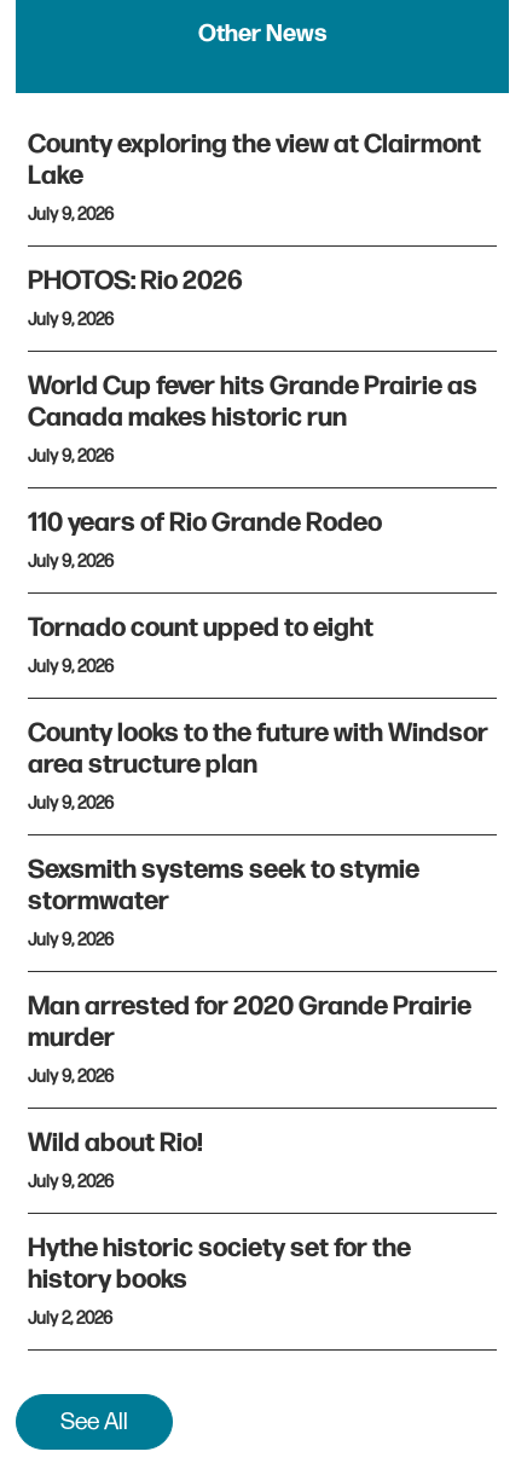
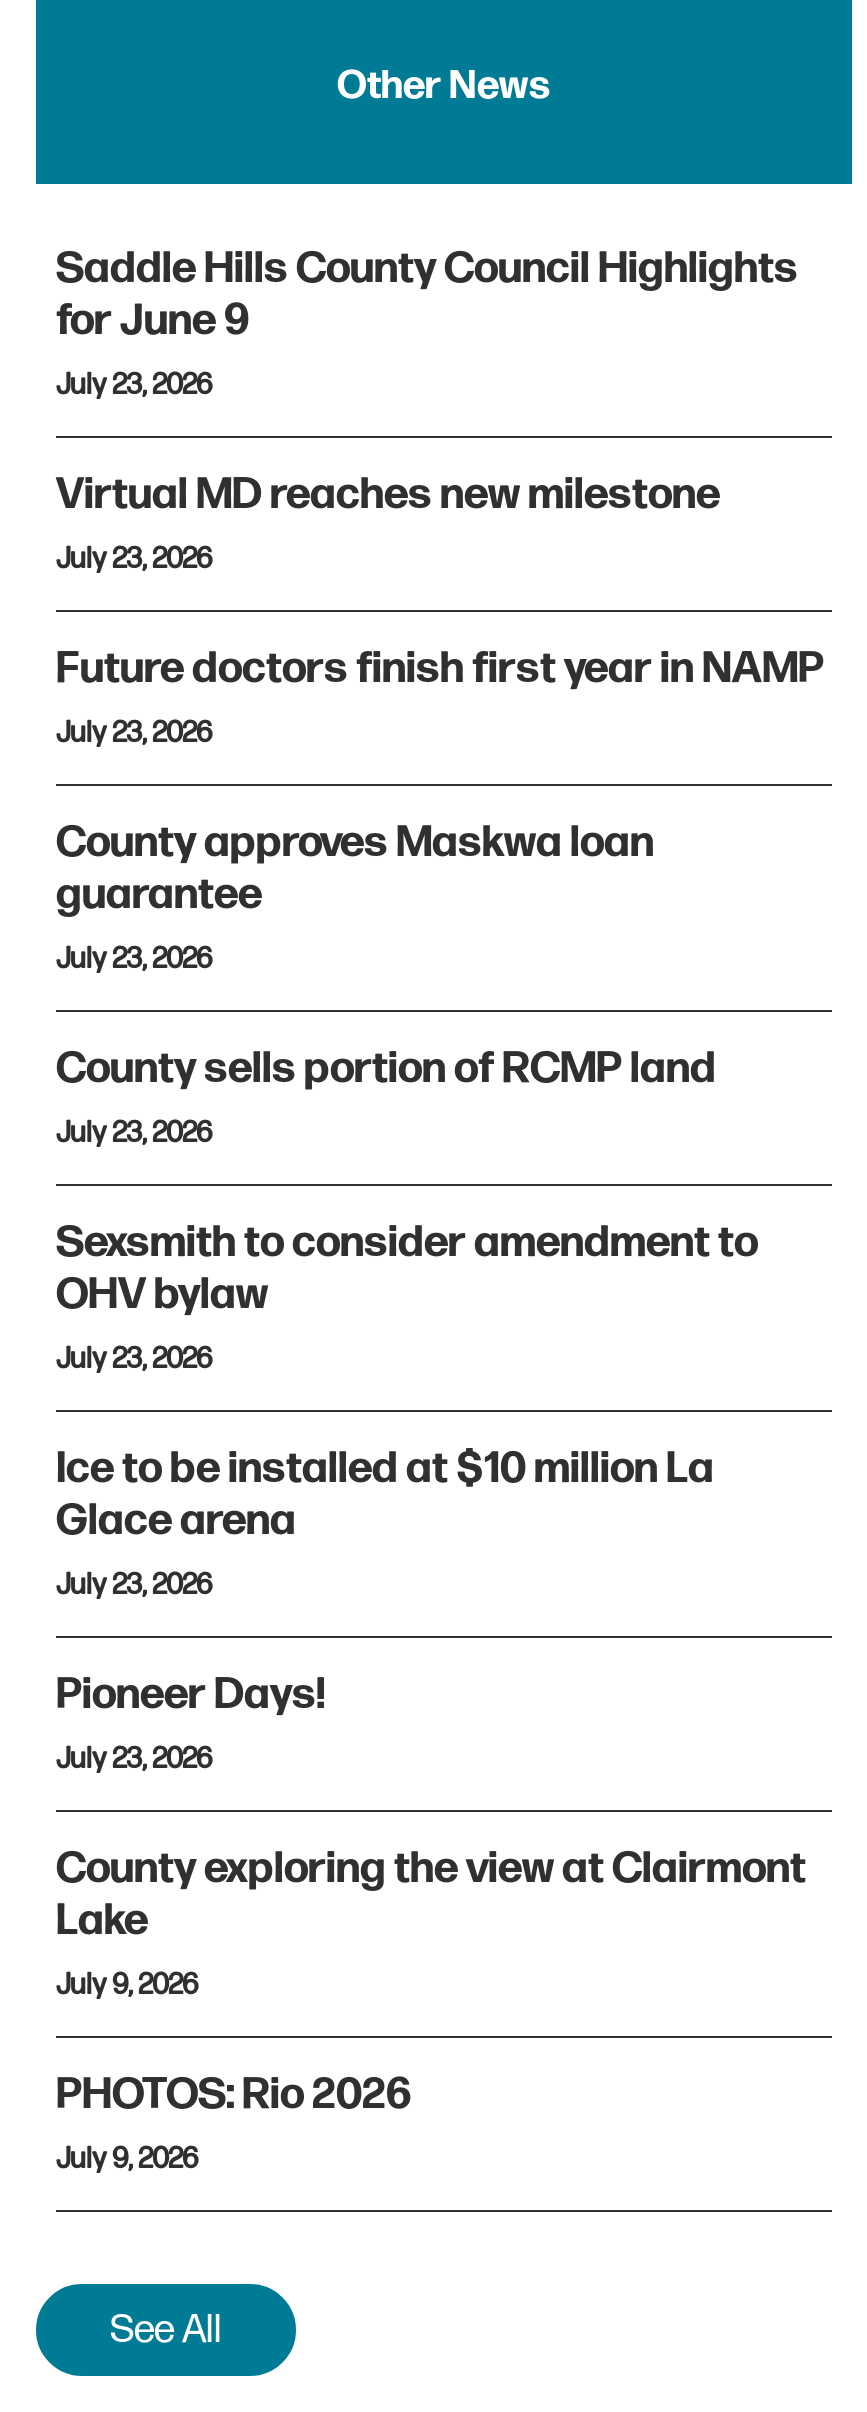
none -> [56,243,824,1779] Saddle Hills County Council Highlights | for June 9 | July 23, 2026 | Virtual MD reaches new milestone | July 23, 2026 | Future doctors finish first year in NAMP | July 23, 2026 | County approves Maskwa loan | guarantee | July 23, 2026 | County sells portion of RCMP land | July 23, 2026 | Sexsmith to consider amendment to | OHV bylaw | July 23, 2026 | Ice to be installed at $10 million La | Glace arena | July 23, 2026 | Pioneer Days! | July 23, 2026
moved [28,129,481,332] -> [56,1843,806,2179]: County exploring the view at Clairmont | Lake | July 9, 2026 | PHOTOS: Rio 2026 | July 9, 2026
[28,370,488,1330] World Cup fever hits Grande Prairie as | Canada makes historic run | July 9, 2026 | 110 years of Rio Grande Rodeo | July 9, 2026 | Tornado count upped to eight | July 9, 2026 | County looks to the future with Windsor | area structure plan | July 9, 2026 | Sexsmith systems seek to stymie | stormwater | July 9, 2026 | Man arrested for 2020 Grande Prairie | murder | July 9, 2026 | Wild about Rio! | July 9, 2026 | Hythe historic society set for the | history books | July 2, 2026 -> none

